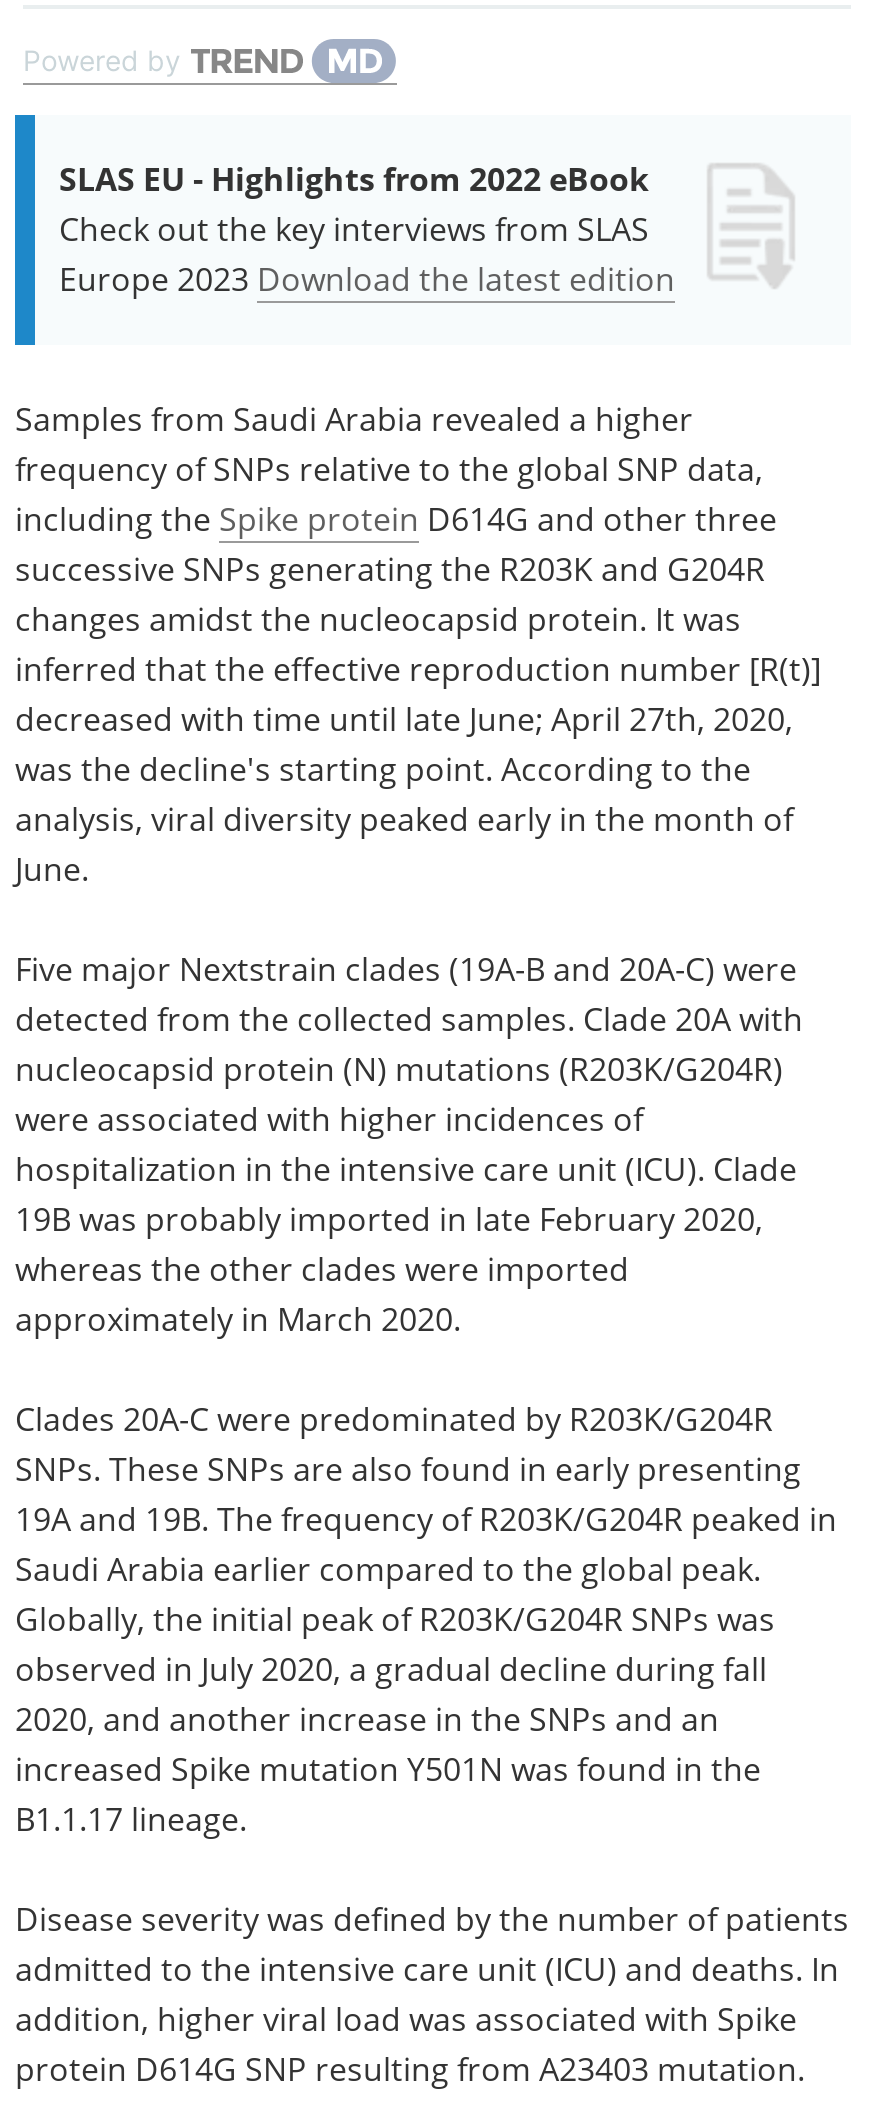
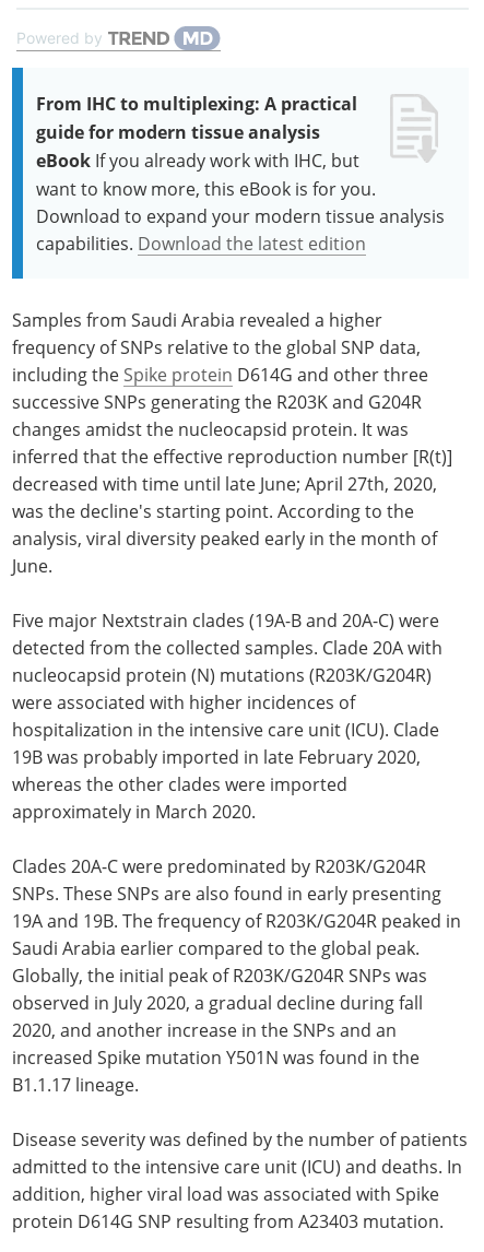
[59,157,675,301] SLAS EU - Highlights from 2022 eBook | Check out the key interviews from SLAS | Europe 2023 Download the latest edition -> [36,92,445,255] From IHC to multiplexing: A practical | guide for modern tissue analysis | eBook If you already work with IHC, but | want to know more, this eBook is for you. | Download to expand your modern tissue analysis | capabilities. Download the latest edition

